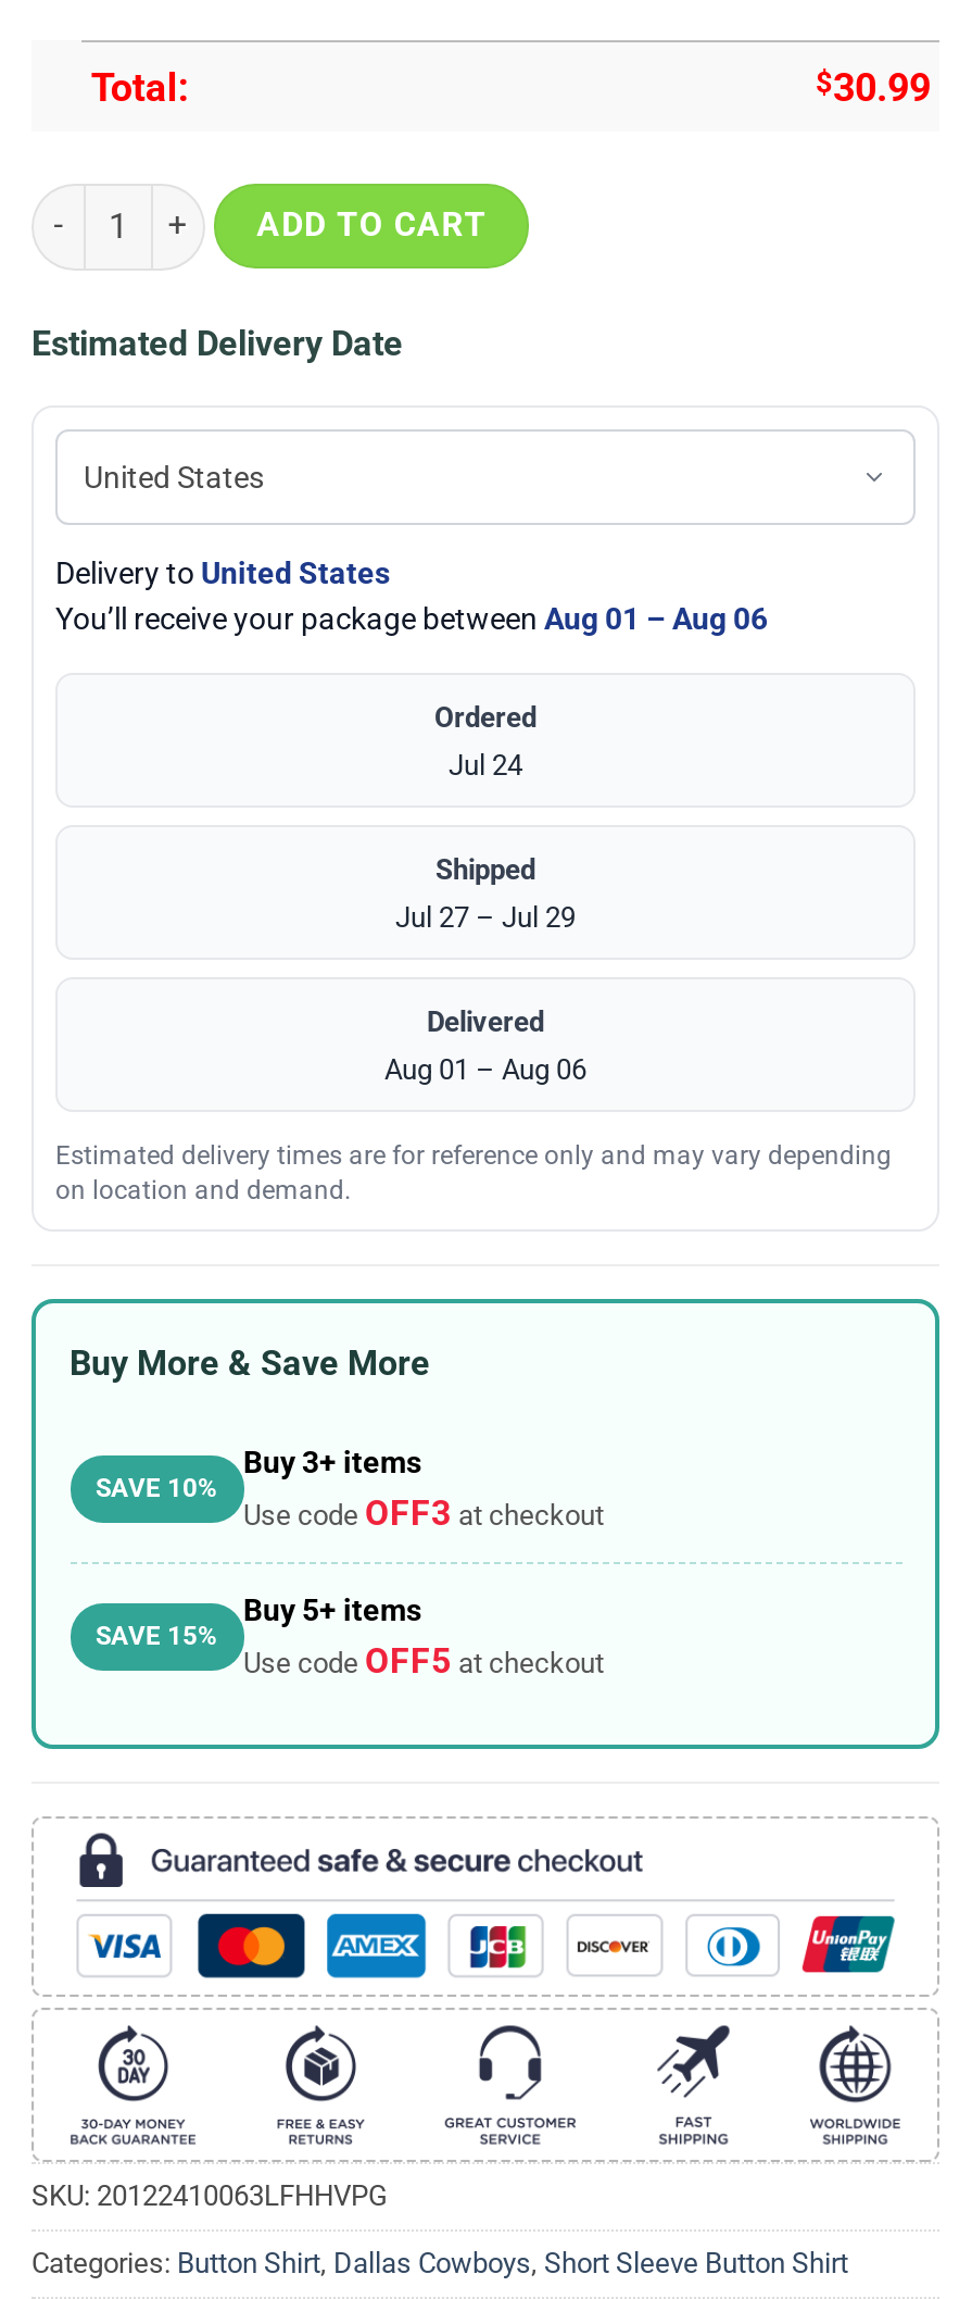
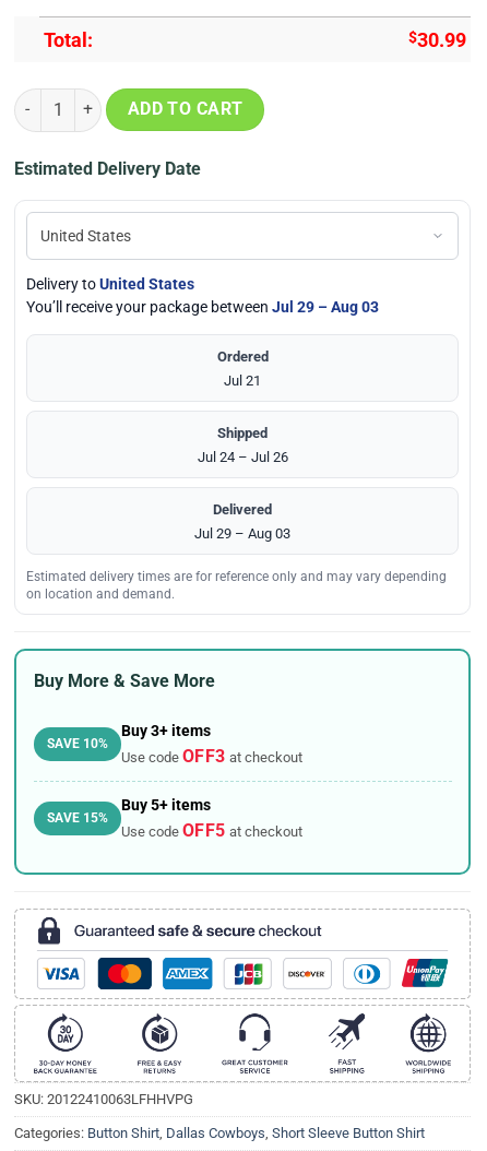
[55,600,768,635] You’ll receive your package between Aug 01 – Aug 06 -> [26,298,379,315] You’ll receive your package between Jul 29 – Aug 03
[449,748,522,781] Jul 24 -> [224,372,261,388] Jul 21
[395,900,576,933] Jul 27 – Jul 29 -> [197,448,288,465] Jul 24 – Jul 26
[384,1053,586,1085] Aug 01 – Aug 06 -> [194,525,290,541] Jul 29 – Aug 03

